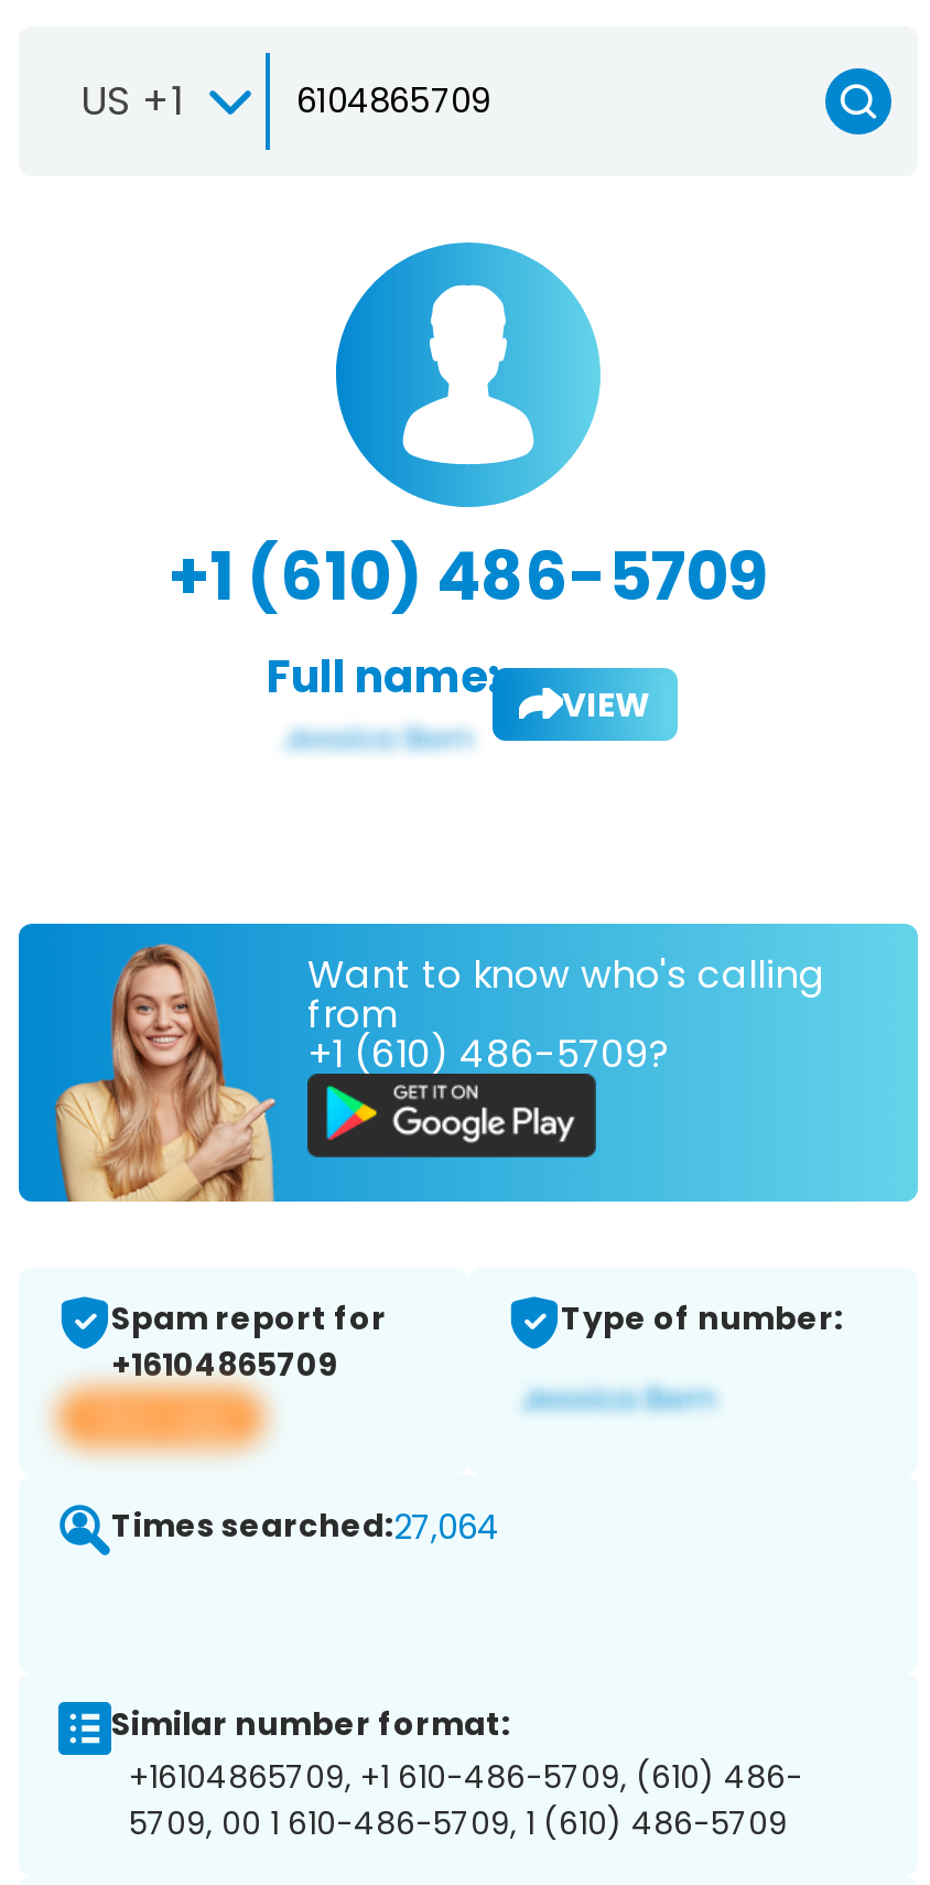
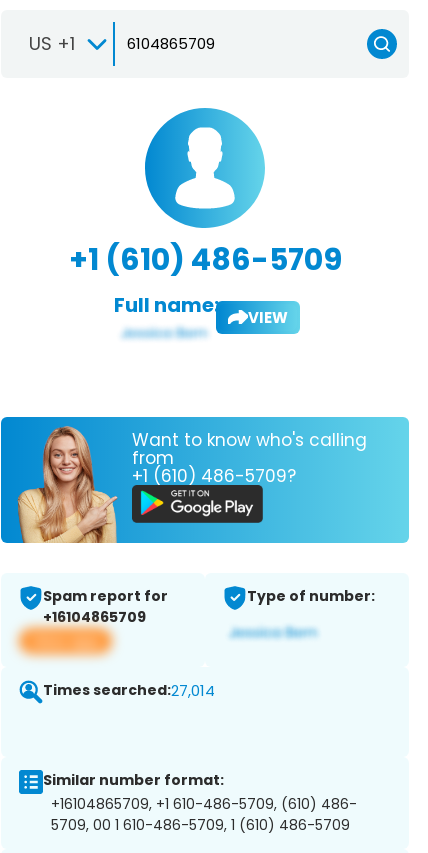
[111,1504,499,1550] Times searched:27,064 -> [43,680,215,701] Times searched:27,014

